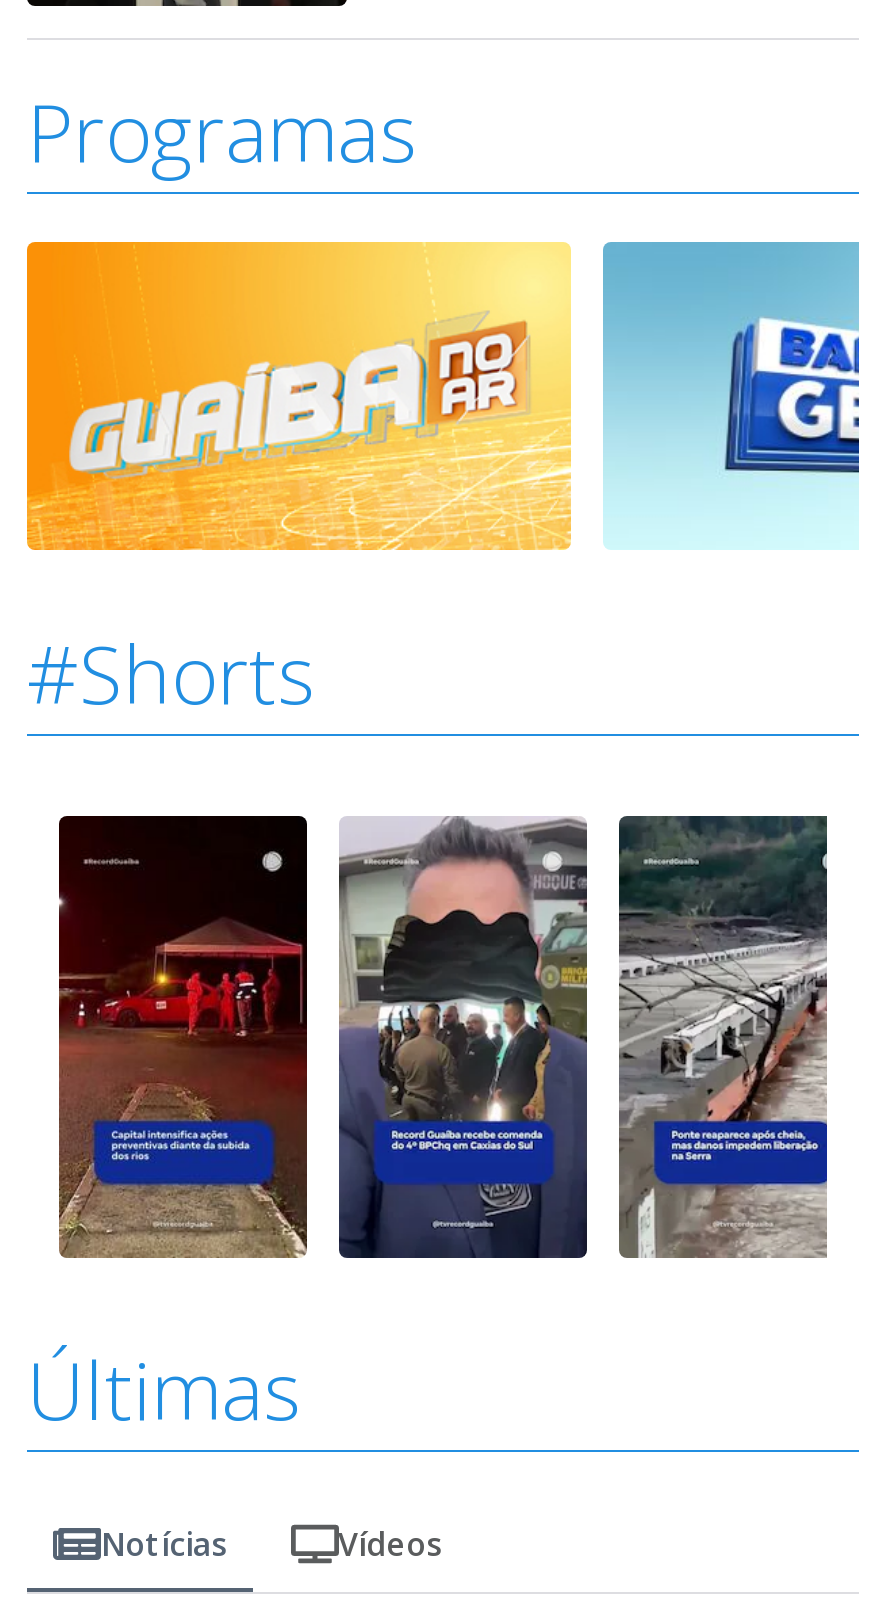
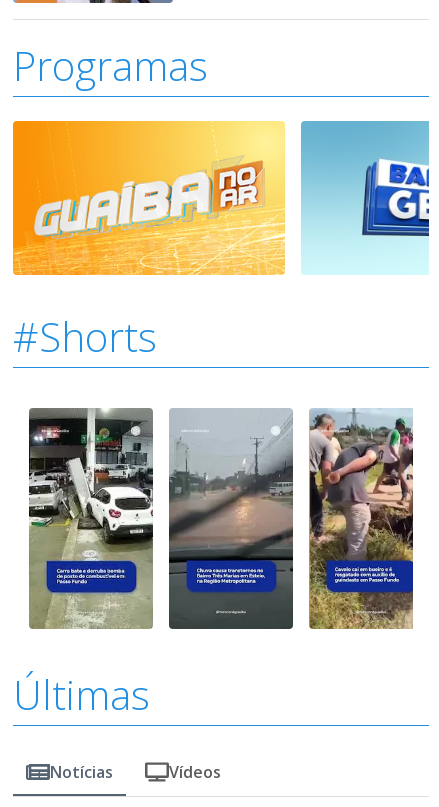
[57,814,309,1258] [image] -> [28,407,154,629] [image]
[339,818,589,1258] [image] -> [169,409,293,629] [image]
[617,814,829,1258] [image] -> [308,408,413,629] [image]

